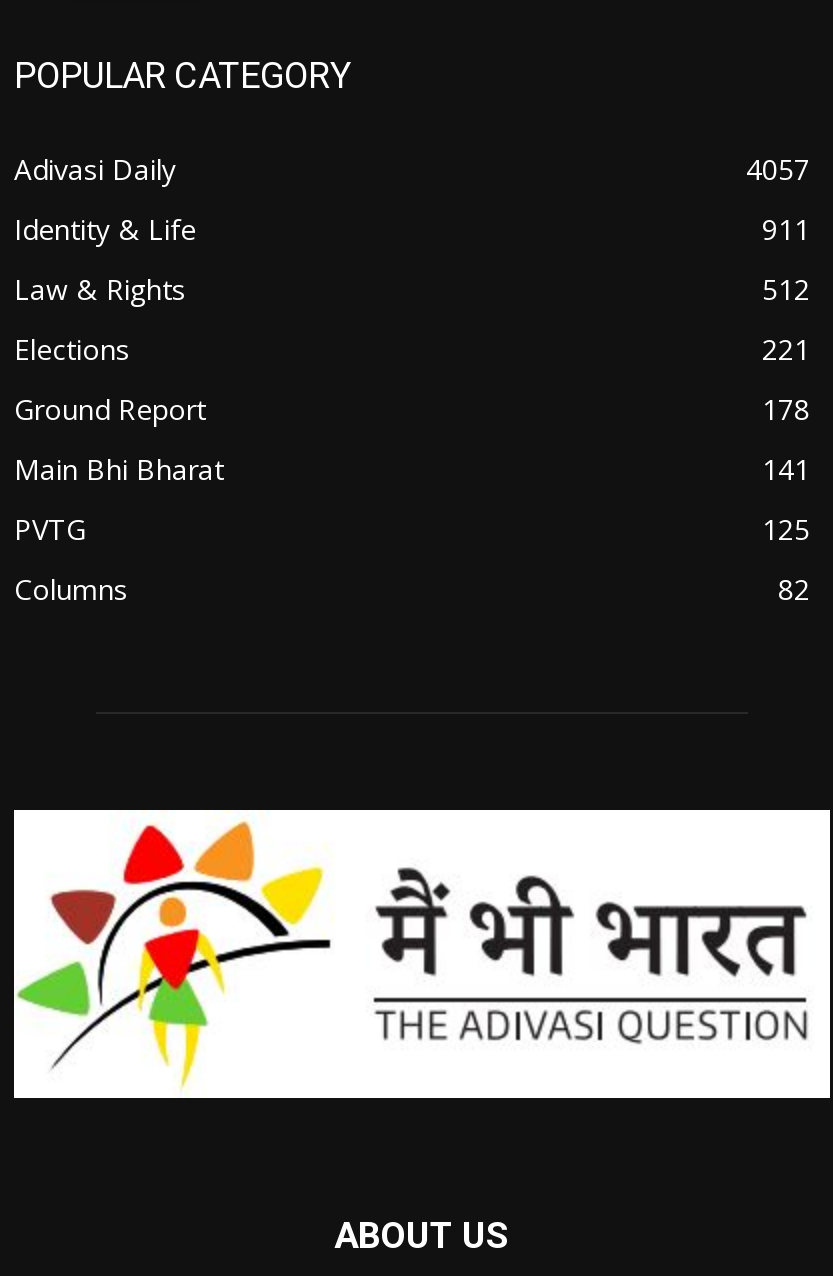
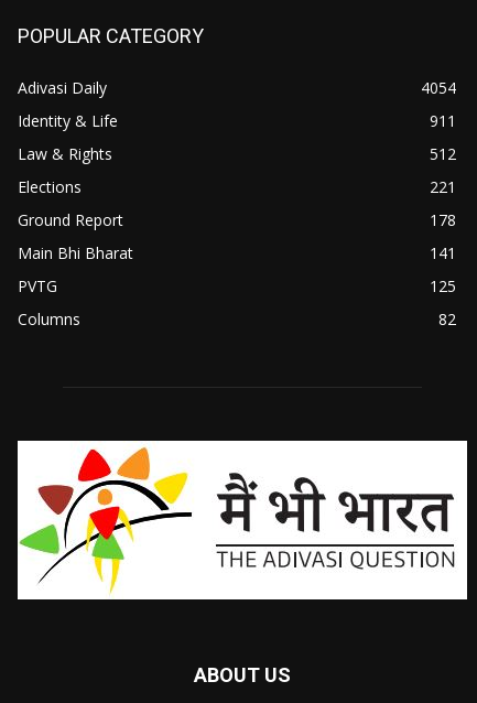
[746,150,810,188] 4057 -> [421,77,456,98] 4054

